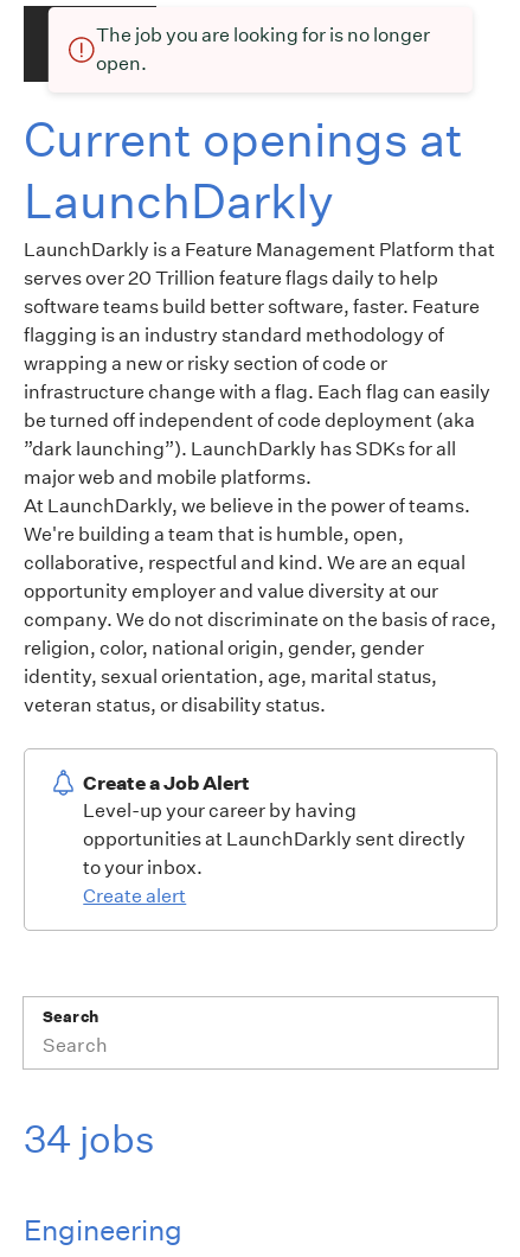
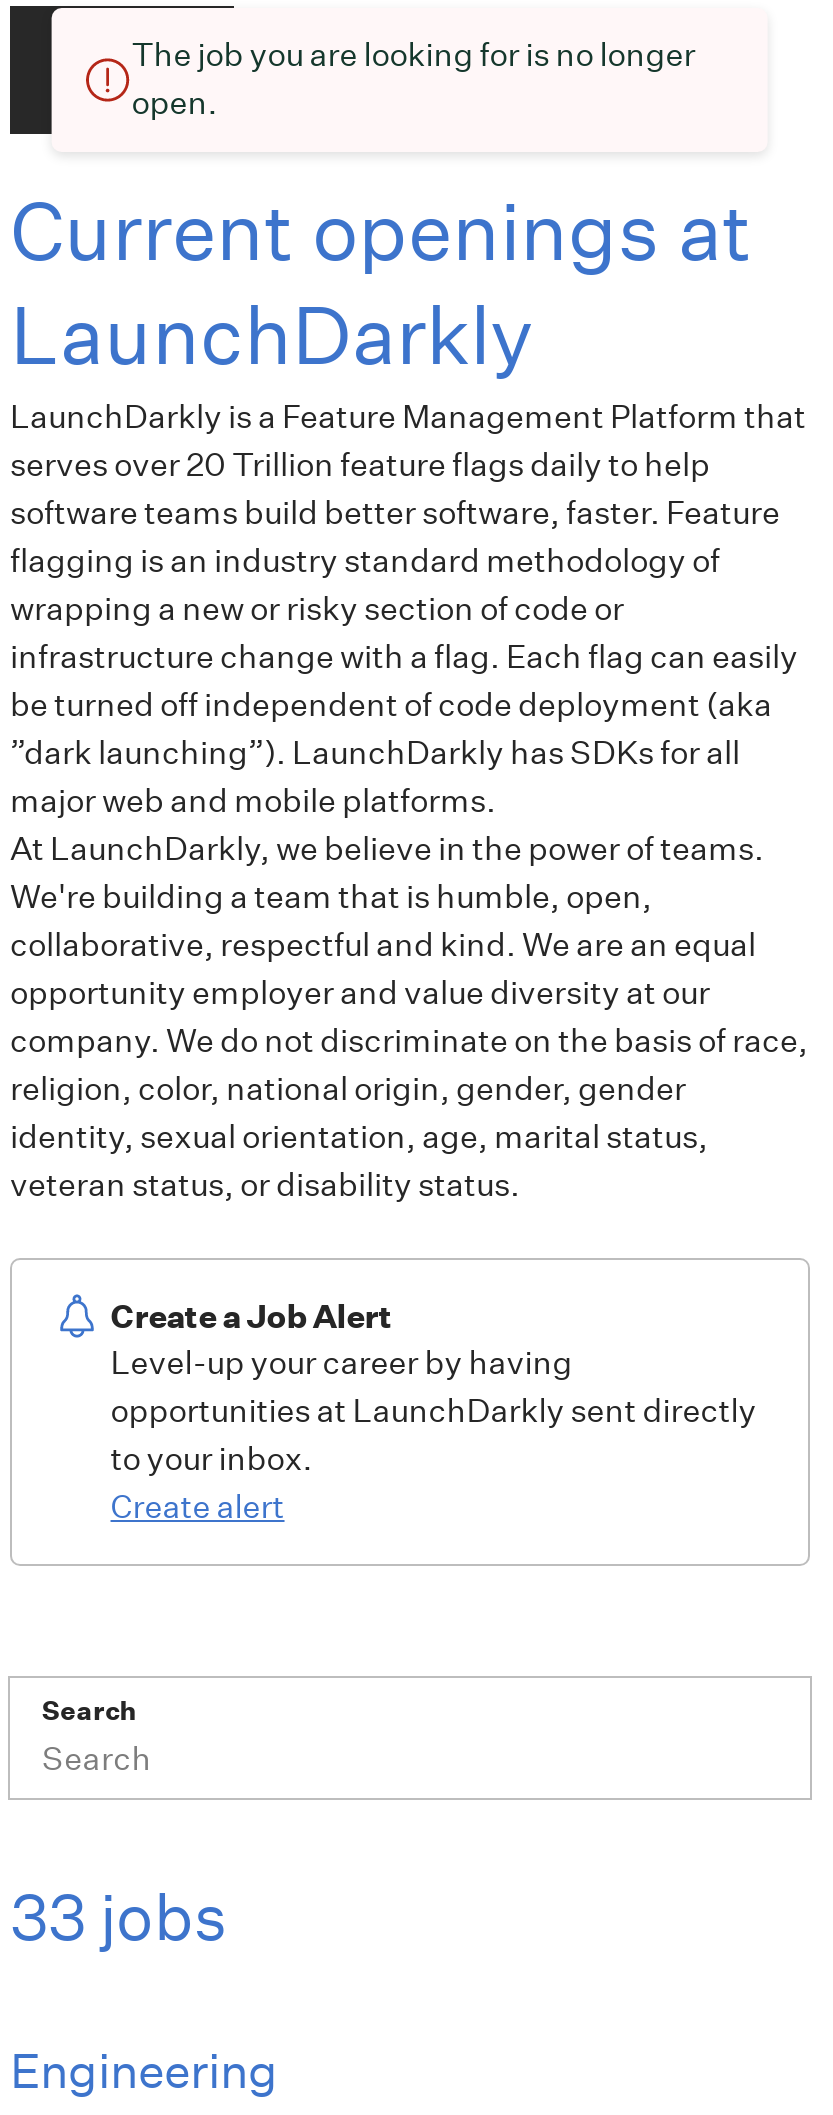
[24,1116,155,1162] 34 jobs -> [10,1878,228,1956] 33 jobs

